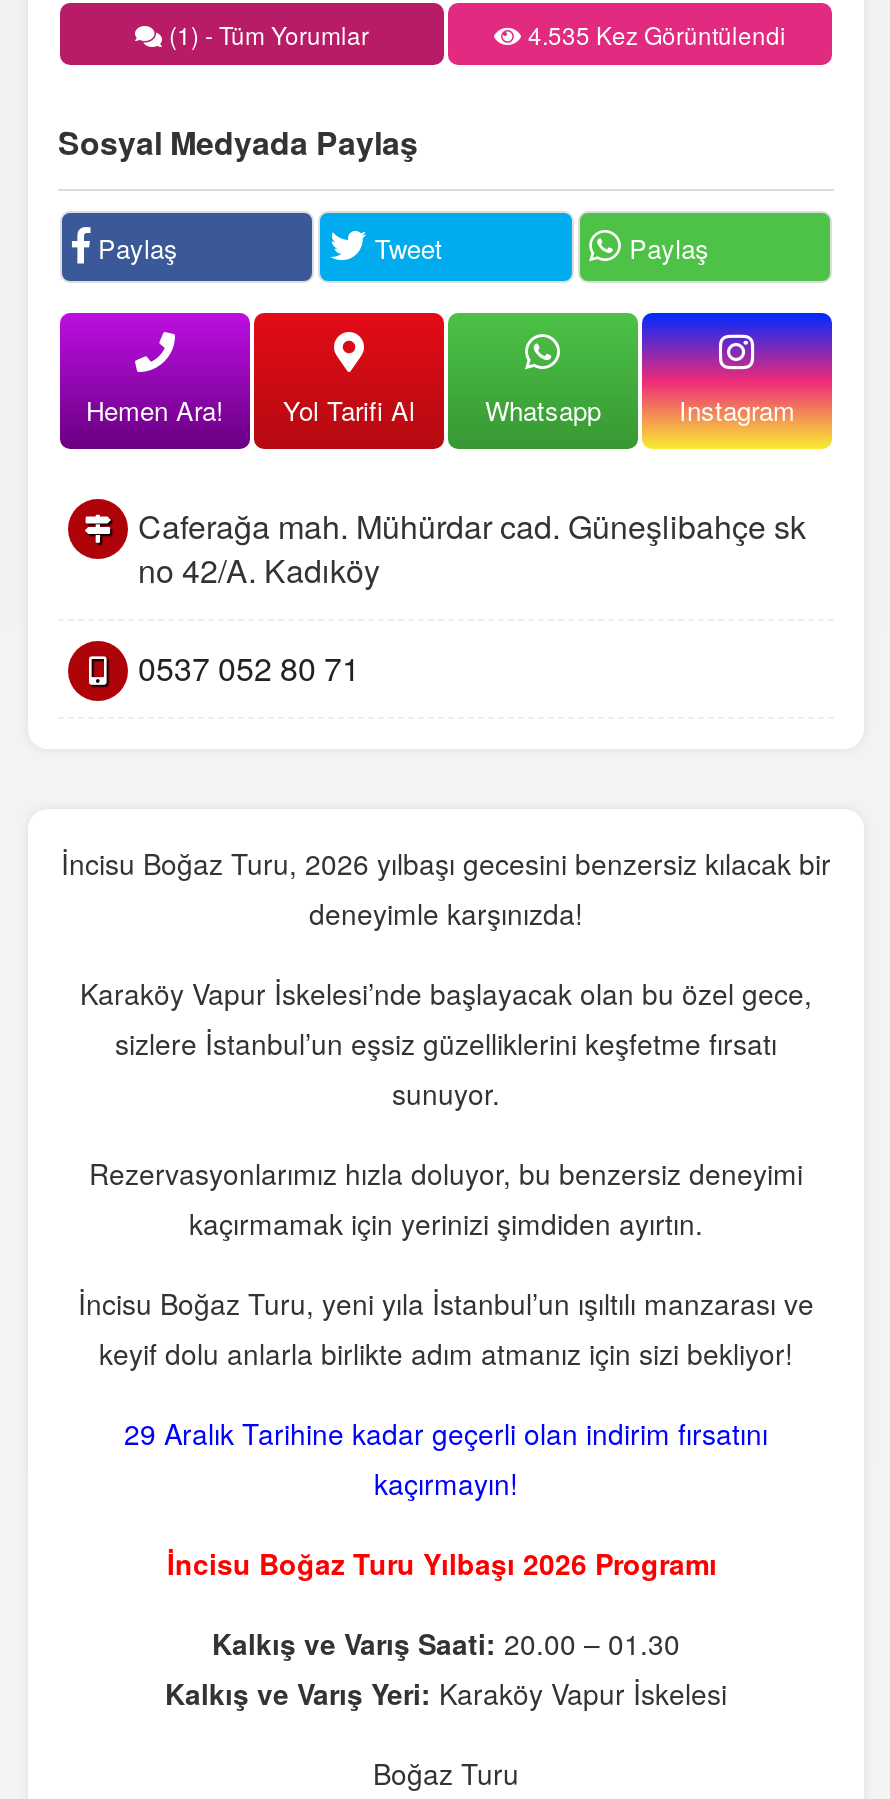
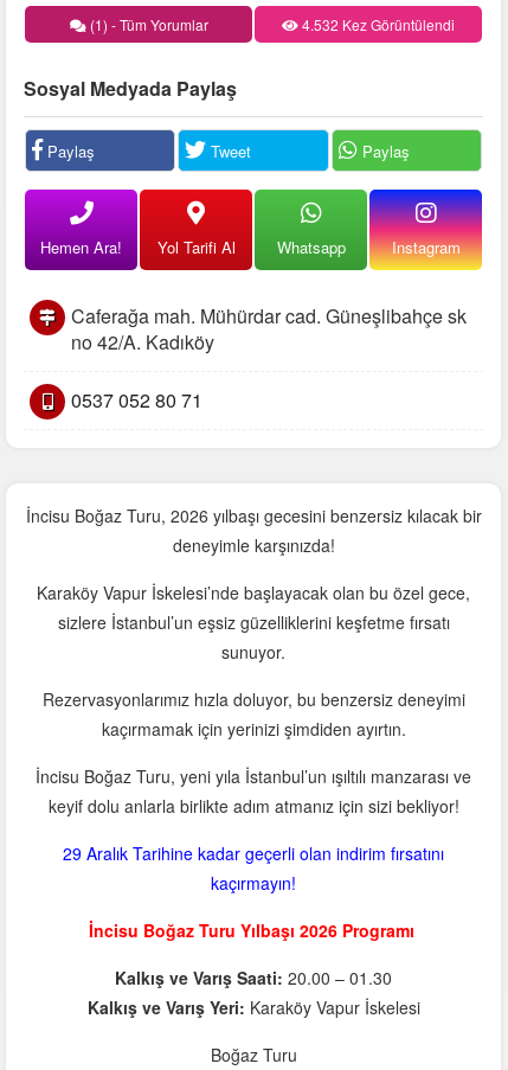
[522,16,786,50] 4.535 Kez Görüntülendi -> [298,14,455,34] 4.532 Kez Görüntülendi

